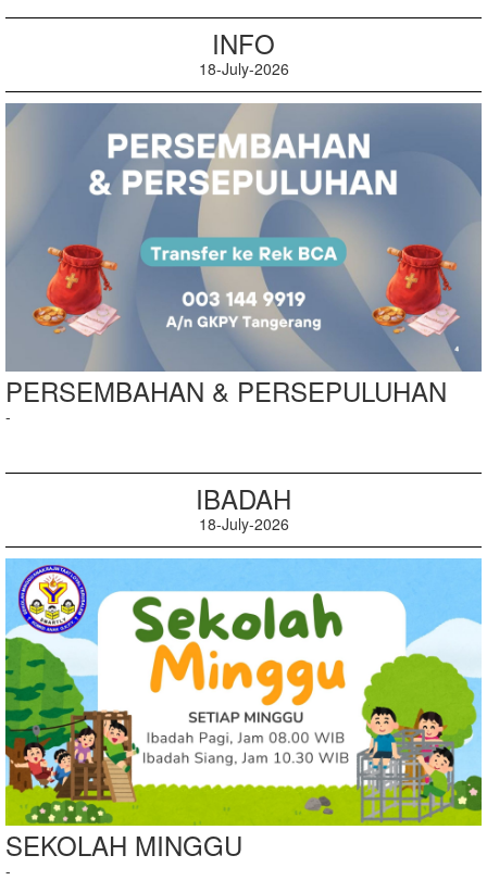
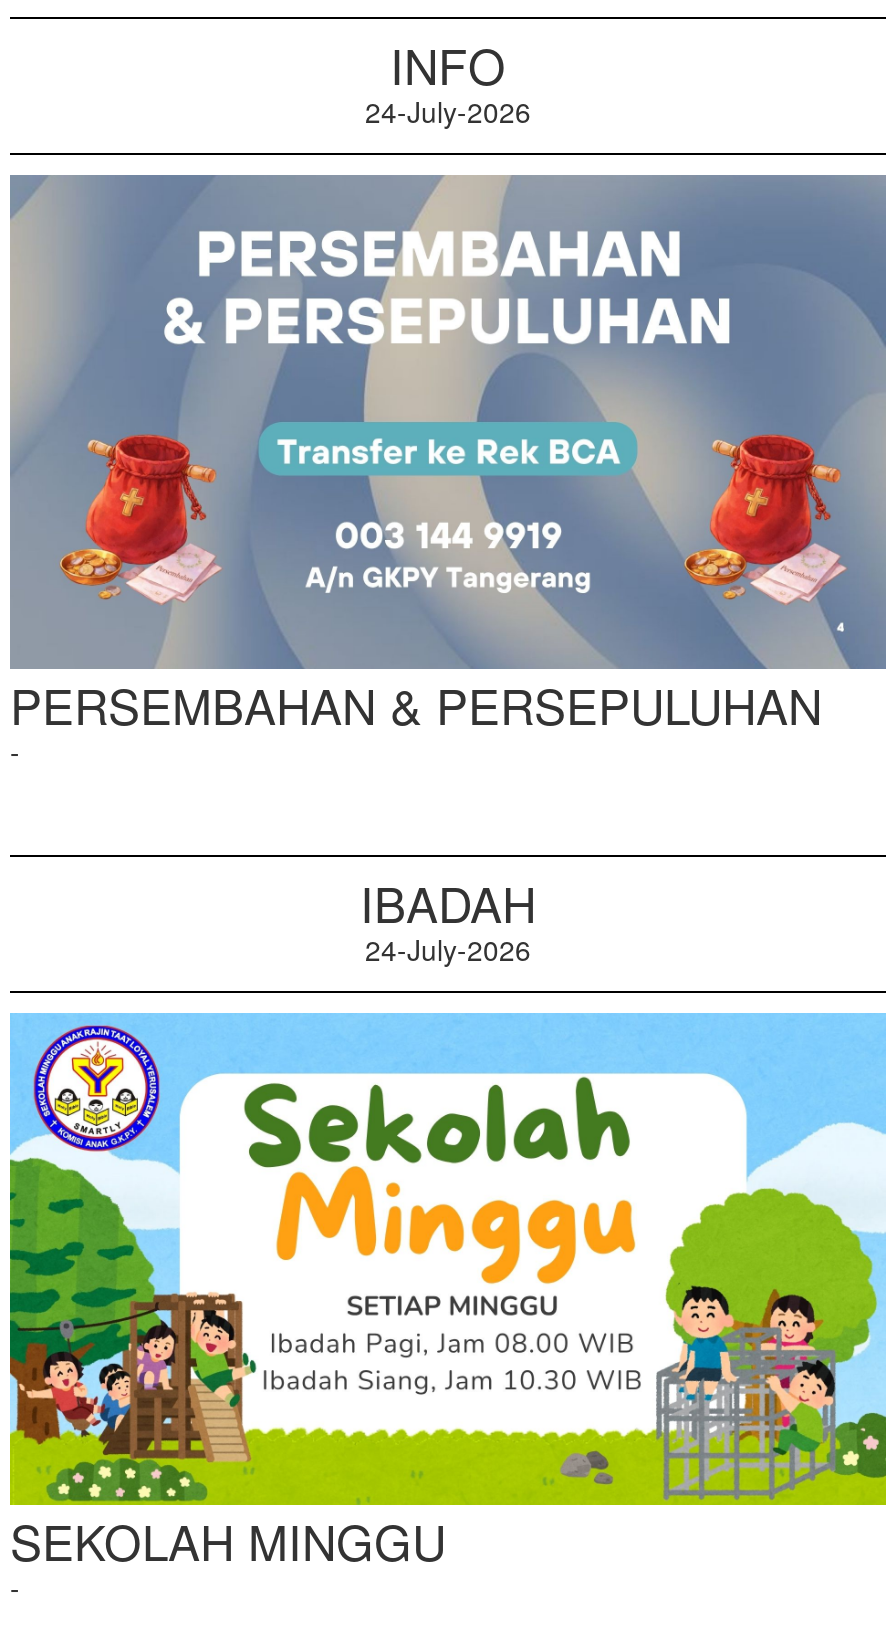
[198,58,289,80] 18-July-2026 -> [365,91,531,131] 24-July-2026
[198,512,289,534] 18-July-2026 -> [365,928,531,968] 24-July-2026

